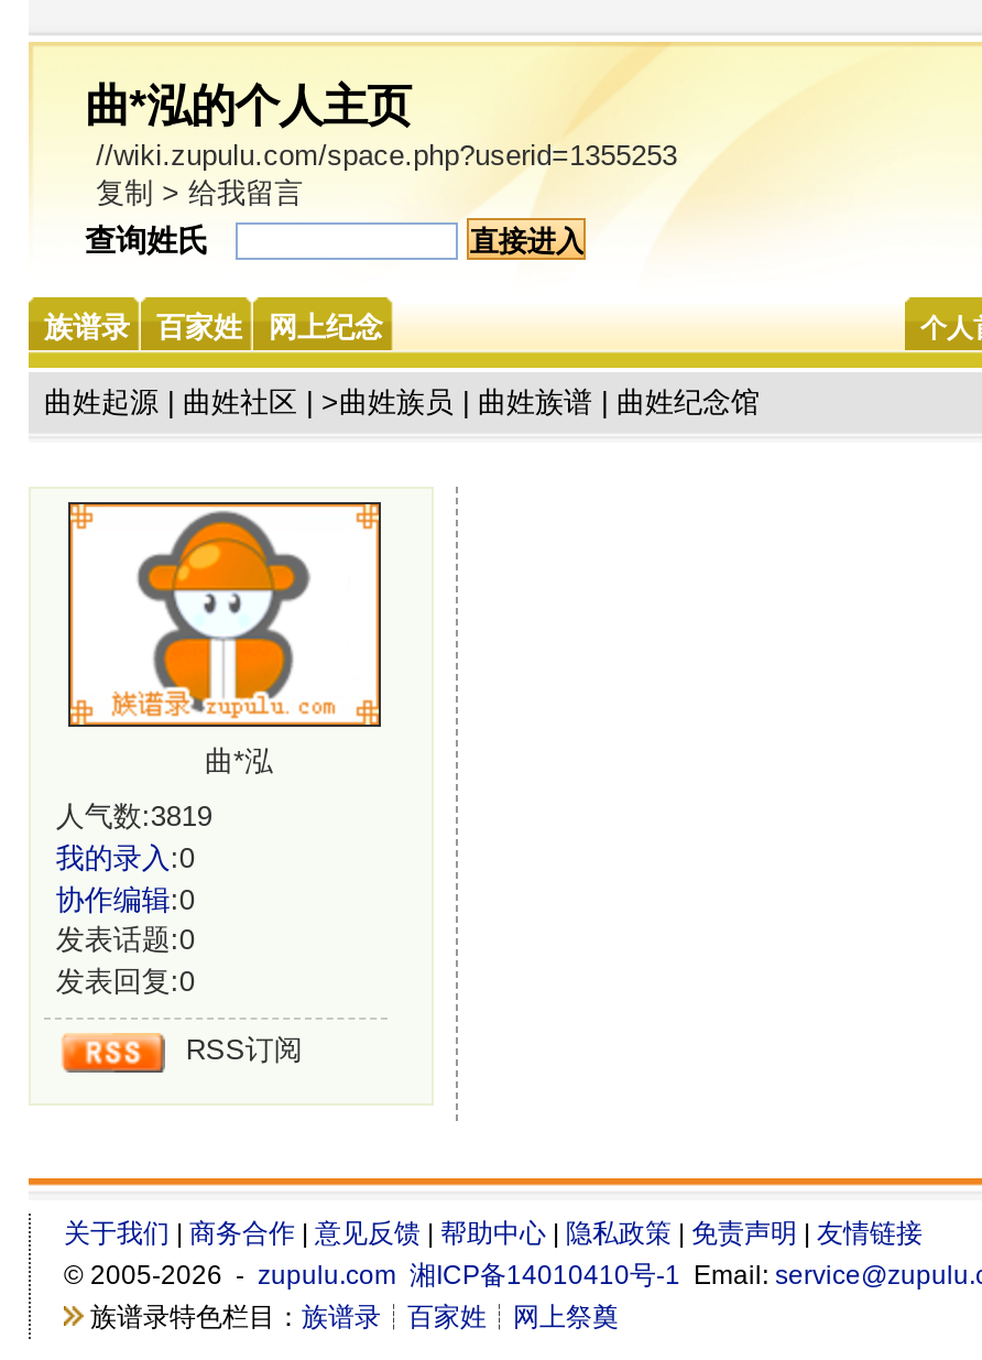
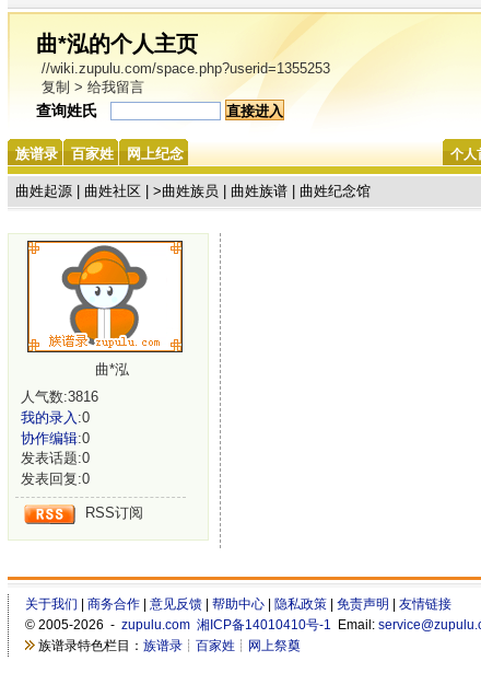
[56,801,212,834] 人气数:3819 -> [21,389,99,405] 人气数:3816

